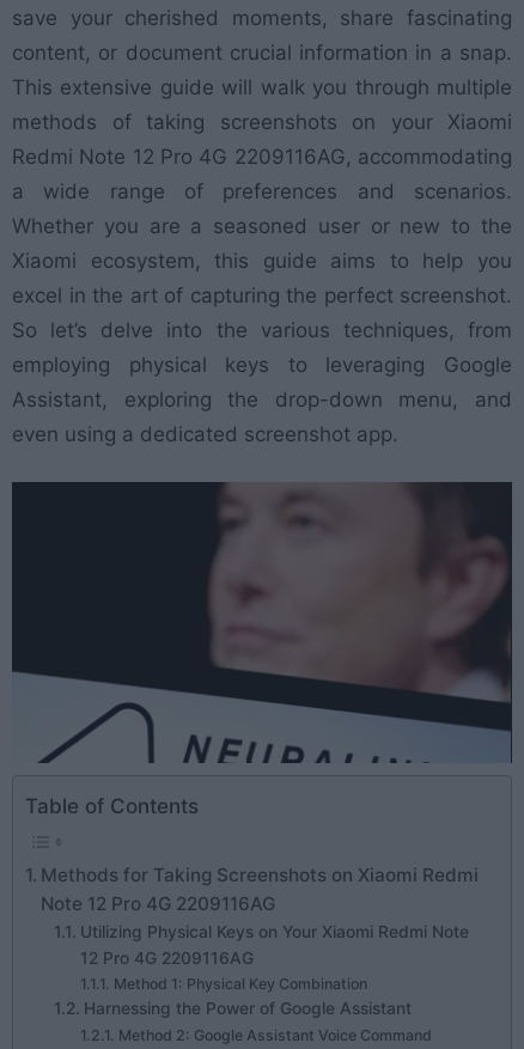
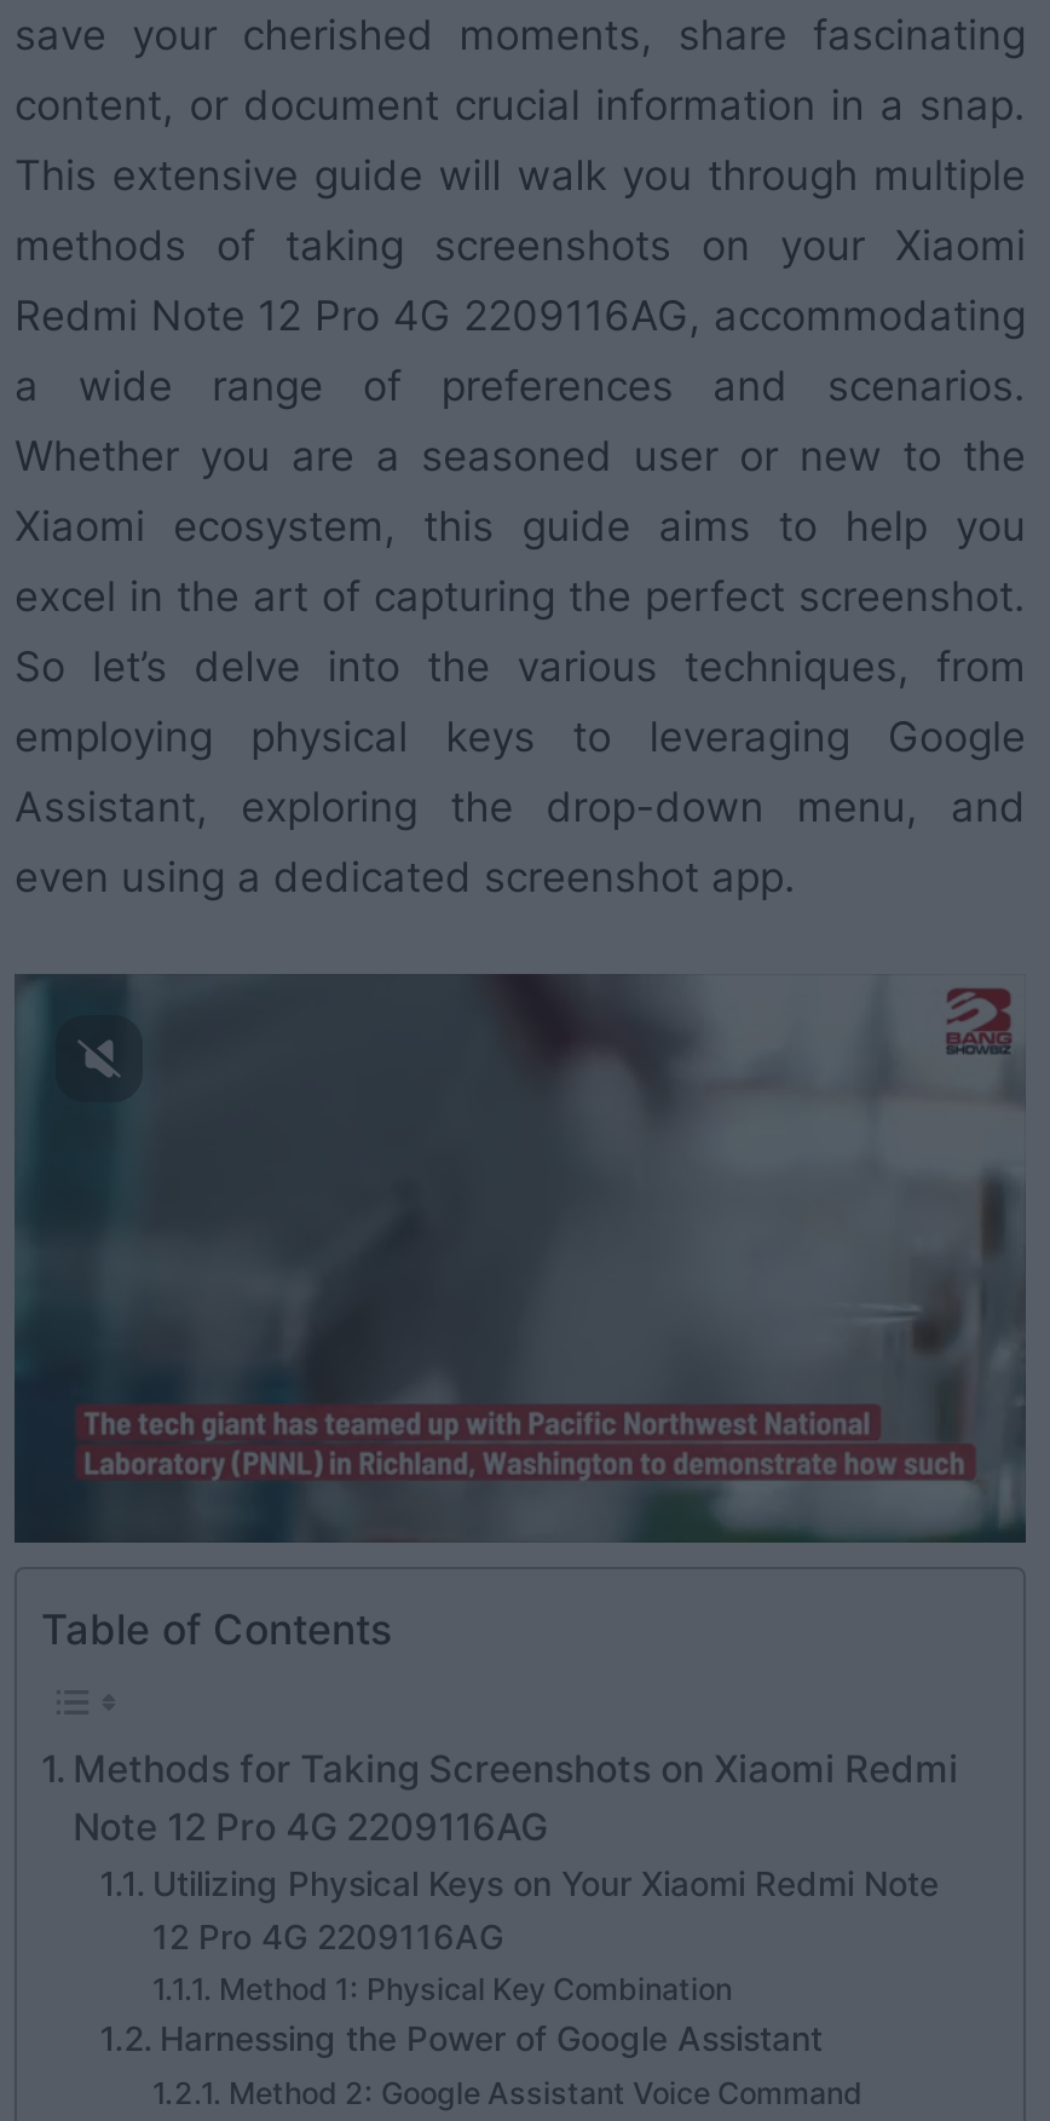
[11,481,513,763] [image] -> [12,974,1026,1545] [image]

